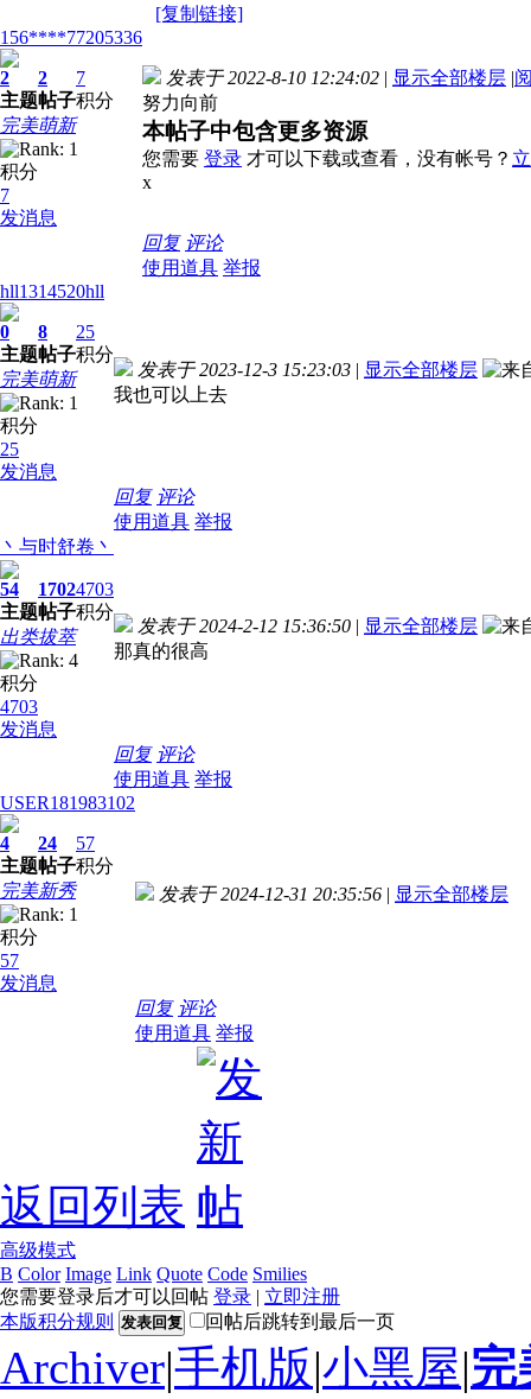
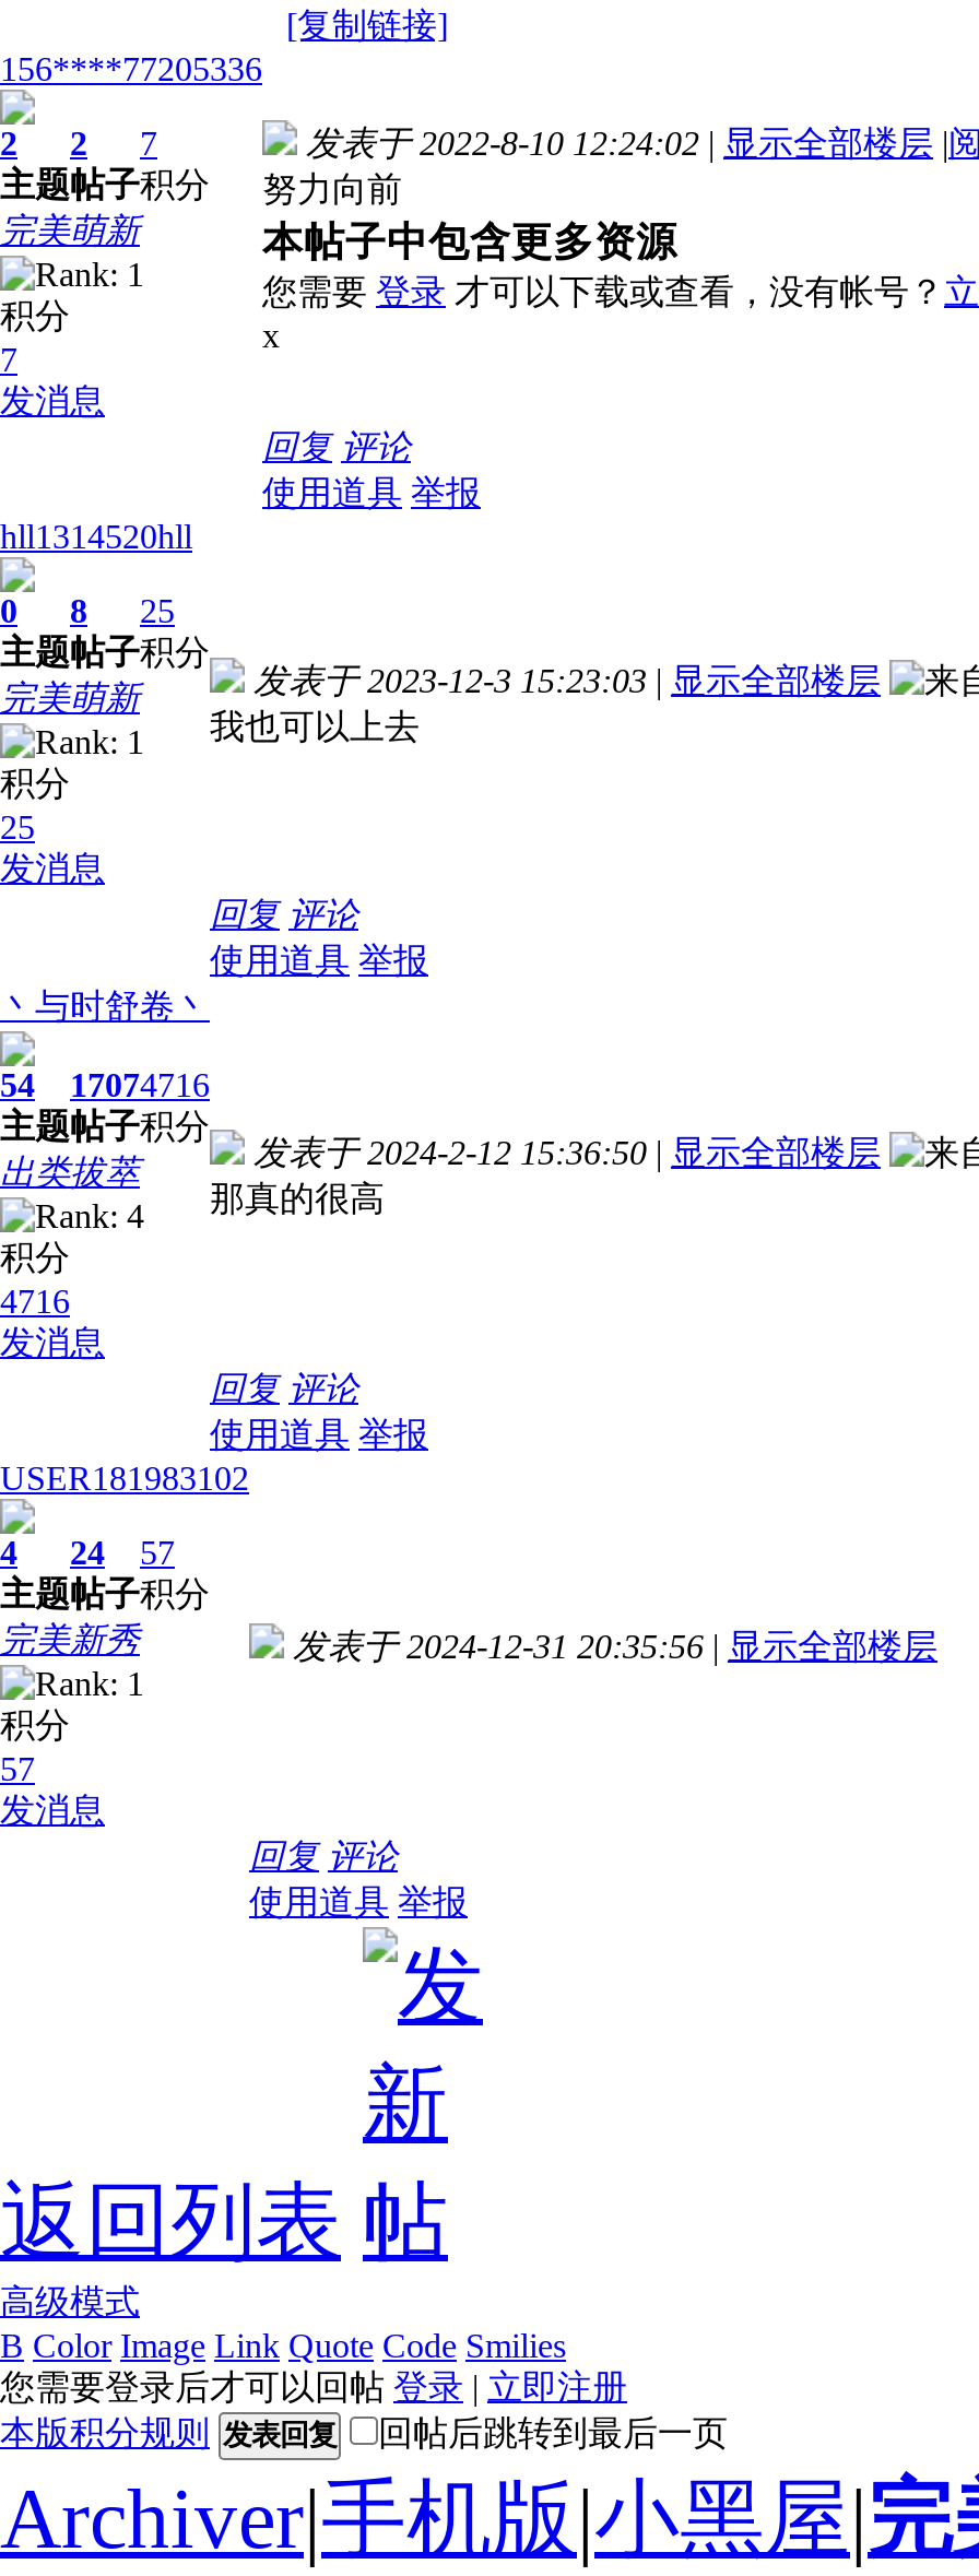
[38,579,76,599] 1702 -> [70,1066,140,1103] 1707
[76,579,114,599] 4703 -> [140,1066,210,1103] 4716
[0,697,38,717] 4703 -> [0,1283,70,1320] 4716

